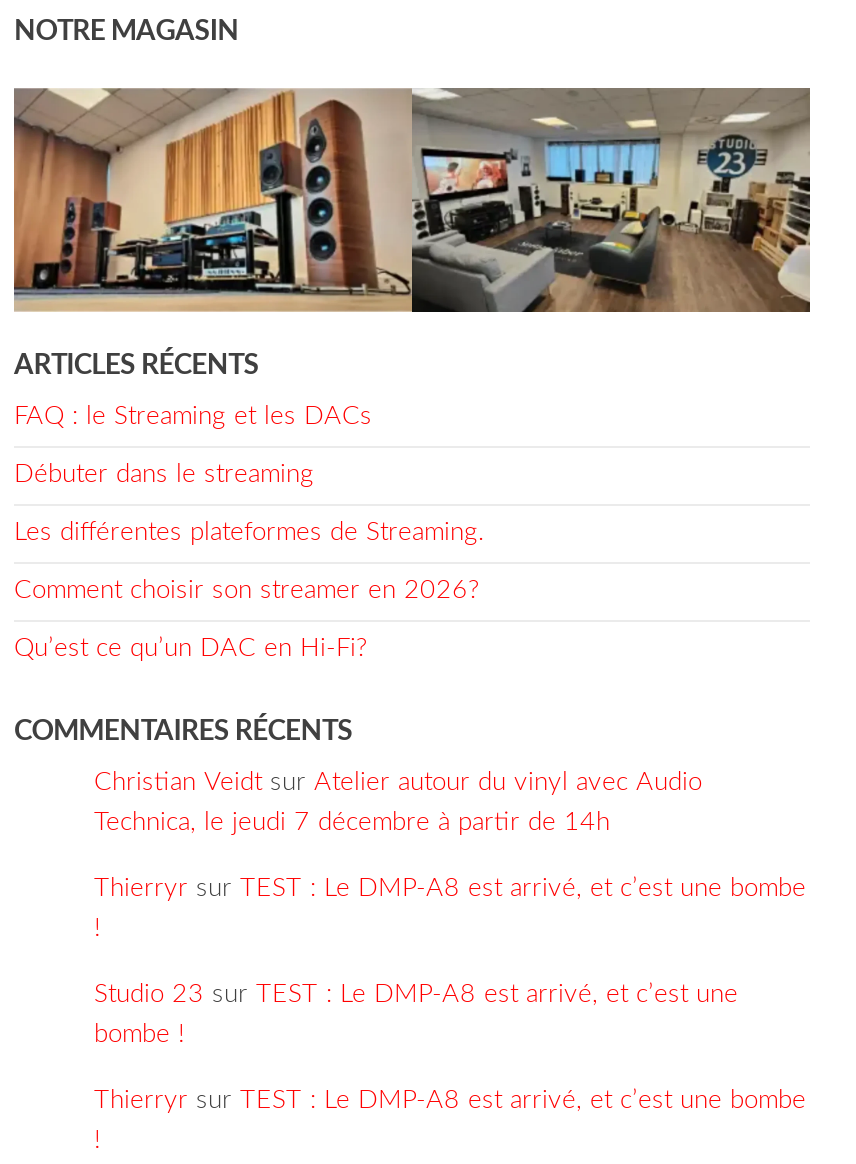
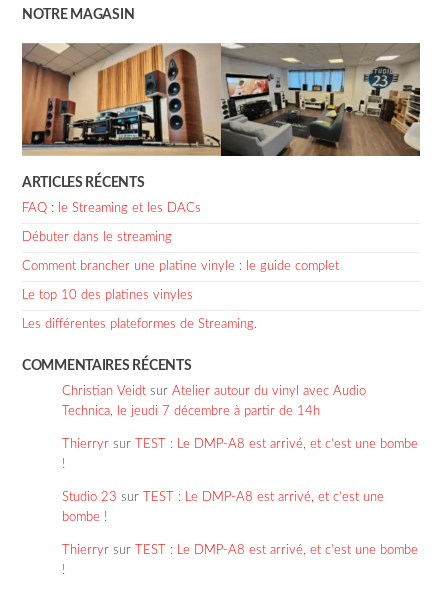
none -> [22,259,339,301] Comment brancher une platine vinyle : le guide complet | Le top 10 des platines vinyles
moved [14,521,484,547] -> [22,317,257,330]: Les différentes plateformes de Streaming.
[14,579,480,663] Comment choisir son streamer en 2026? | Qu’est ce qu’un DAC en Hi-Fi? -> none

